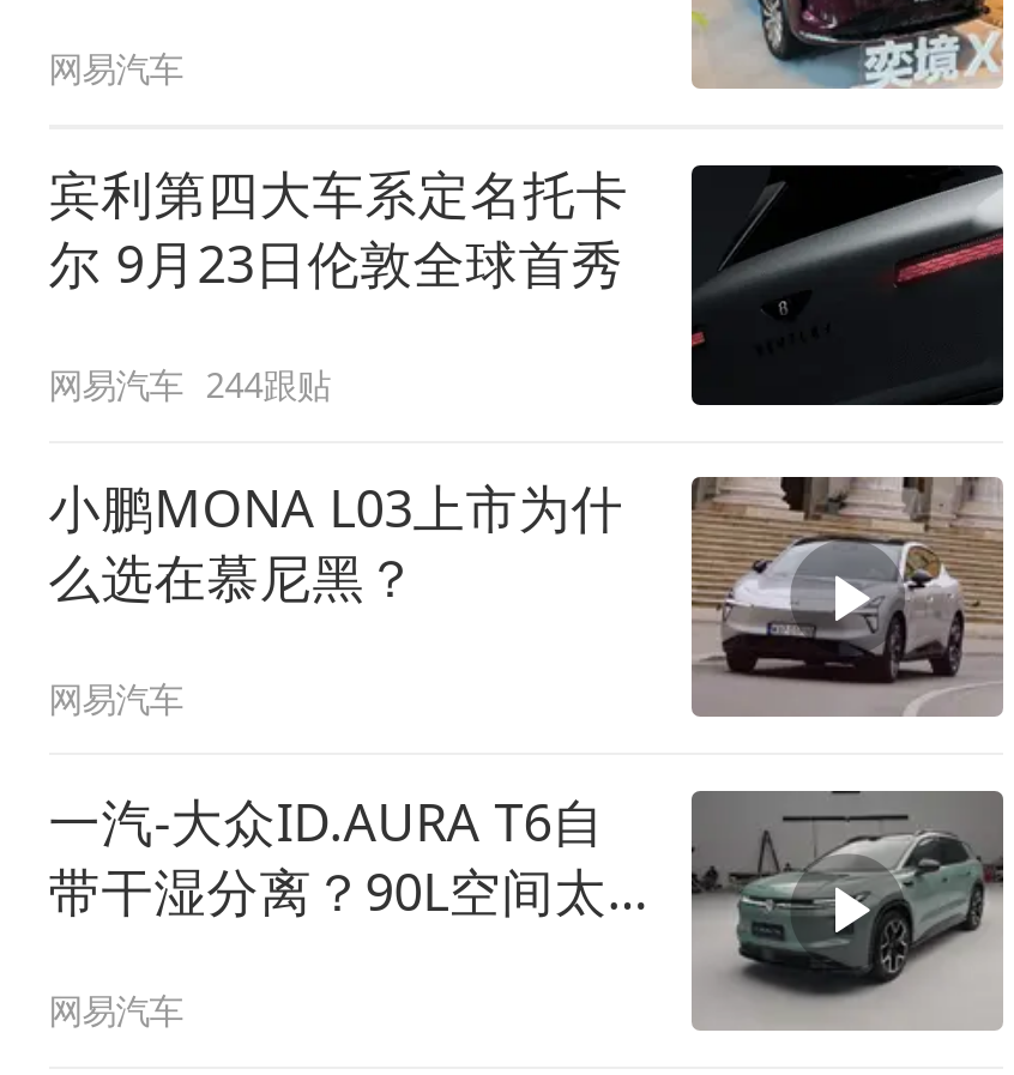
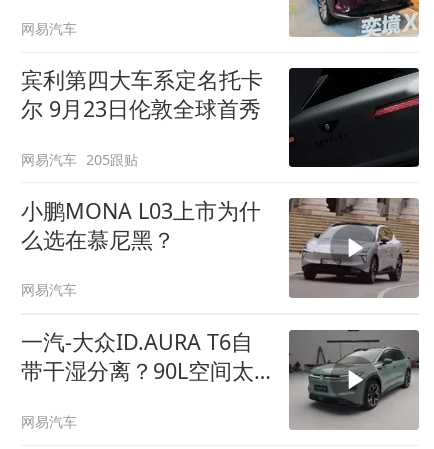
[48,361,330,407] 网易汽车 244跟贴 -> [21,150,138,169] 网易汽车 205跟贴

